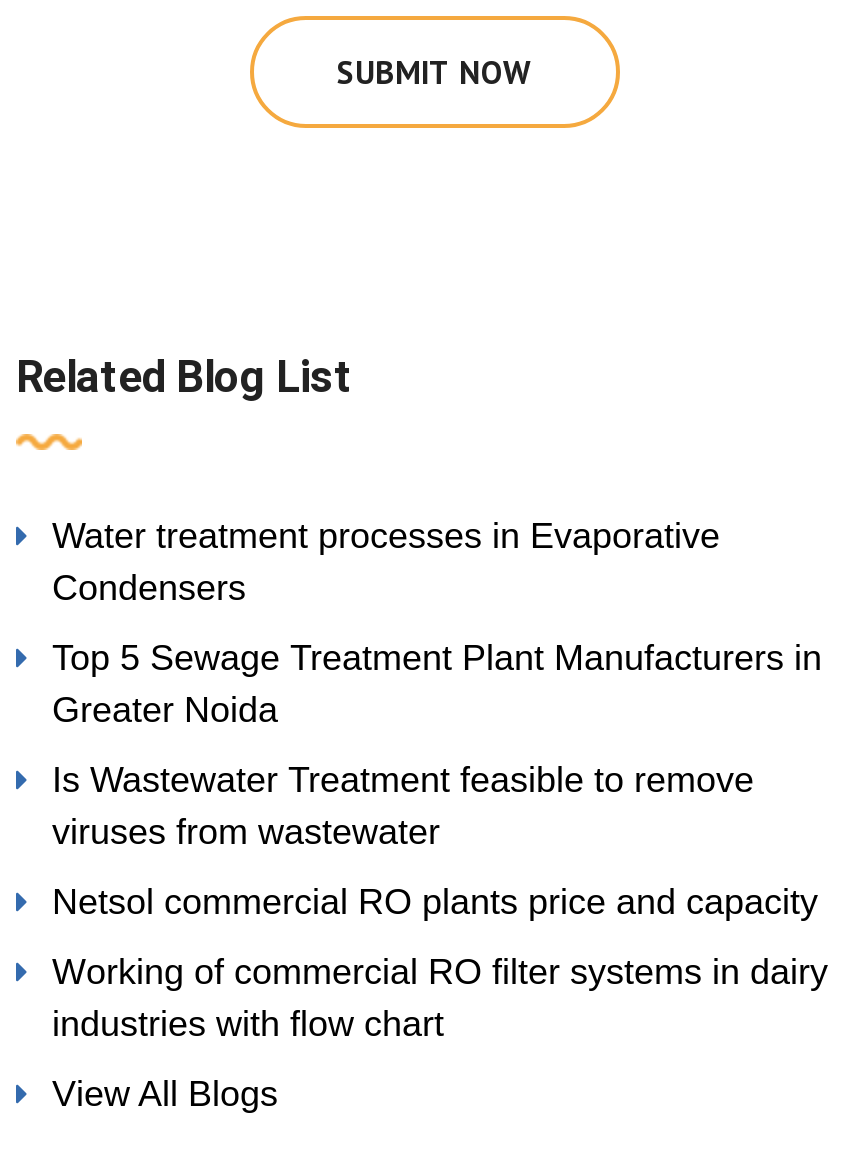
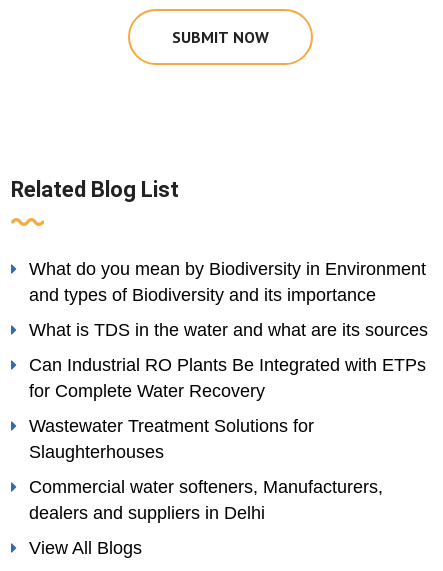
[52,516,720,608] Water treatment processes in Evaporative | Condensers -> [29,259,426,305] What do you mean by Biodiversity in Environment | and types of Biodiversity and its importance
[52,638,822,730] Top 5 Sewage Treatment Plant Manufacturers in | Greater Noida -> [29,320,428,340] What is TDS in the water and what are its sources
[52,760,754,852] Is Wastewater Treatment feasible to remove | viruses from wastewater -> [29,355,426,401] Can Industrial RO Plants Be Integrated with ETPs | for Complete Water Recovery
[52,882,818,922] Netsol commercial RO plants price and capacity -> [29,416,314,462] Wastewater Treatment Solutions for | Slaughterhouses
[52,952,828,1044] Working of commercial RO filter systems in dairy | industries with flow chart -> [29,477,383,523] Commercial water softeners, Manufacturers, | dealers and suppliers in Delhi

